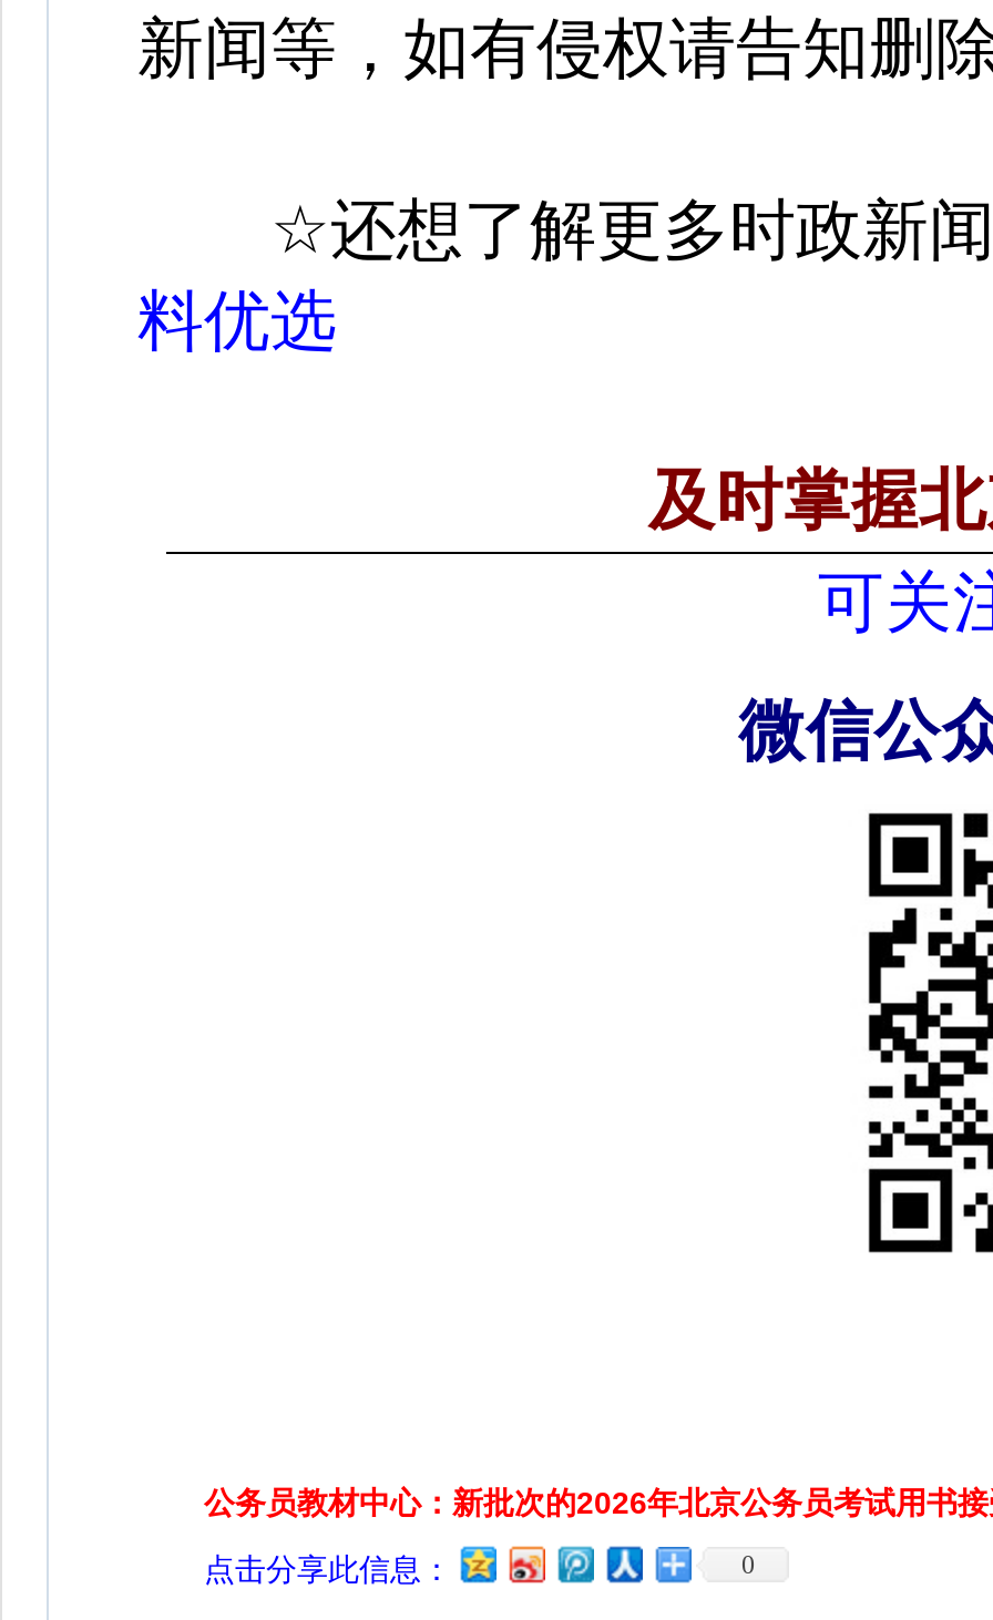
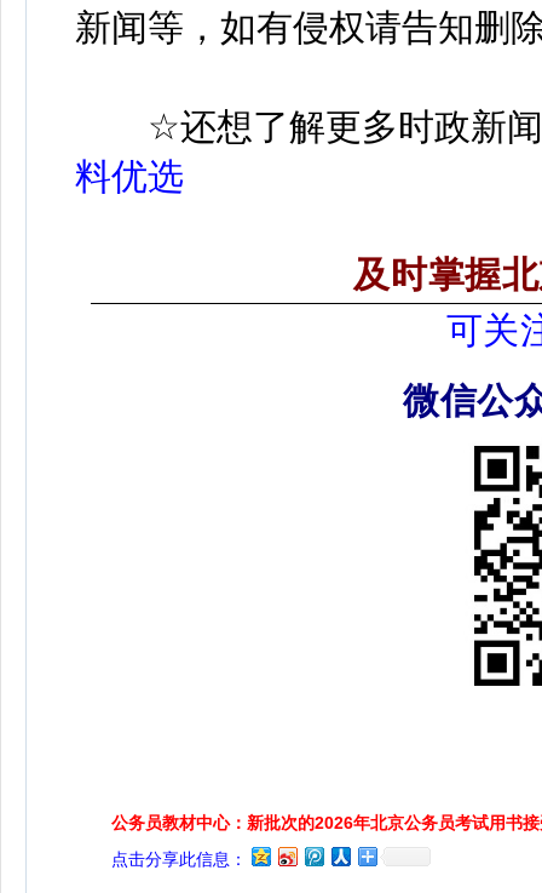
[741,1549,755,1580] 0 -> none

